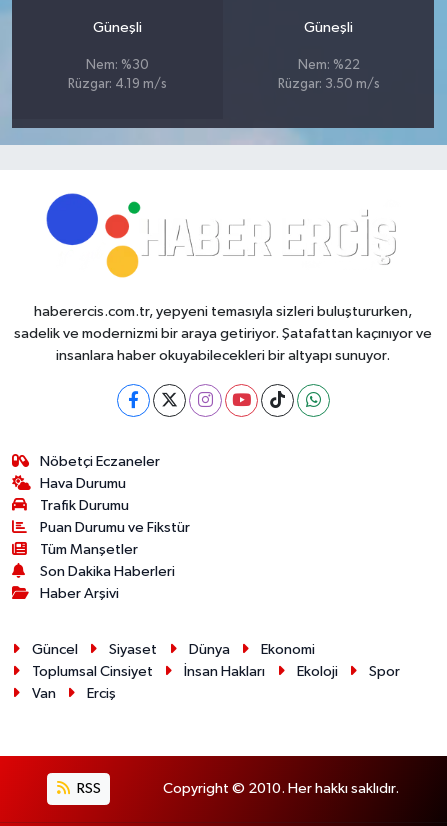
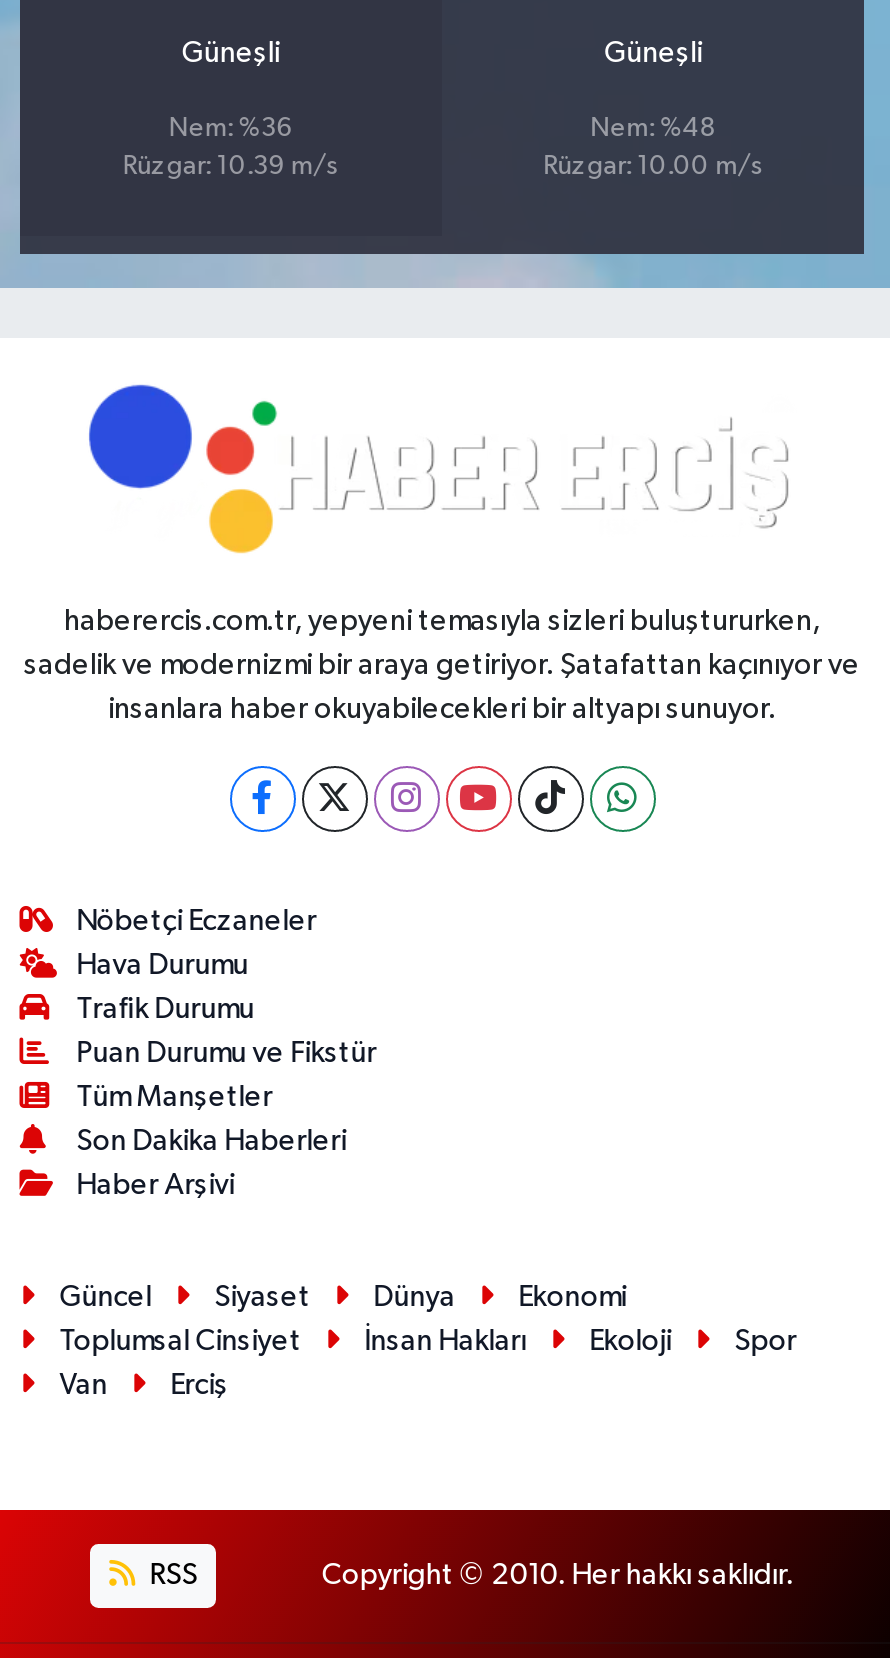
[86,59,149,72] Nem: %30 -> [169,116,293,142] Nem: %36
[298,59,360,72] Nem: %22 -> [590,116,716,142] Nem: %48
[68,78,167,91] Rüzgar: 4.19 m/s -> [123,154,339,180] Rüzgar: 10.39 m/s
[278,78,380,91] Rüzgar: 3.50 m/s -> [543,154,763,180] Rüzgar: 10.00 m/s

